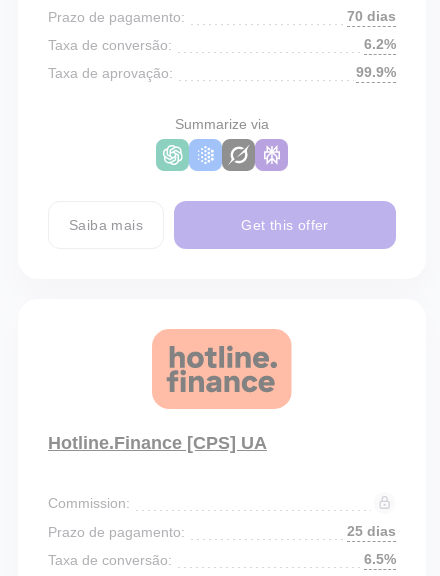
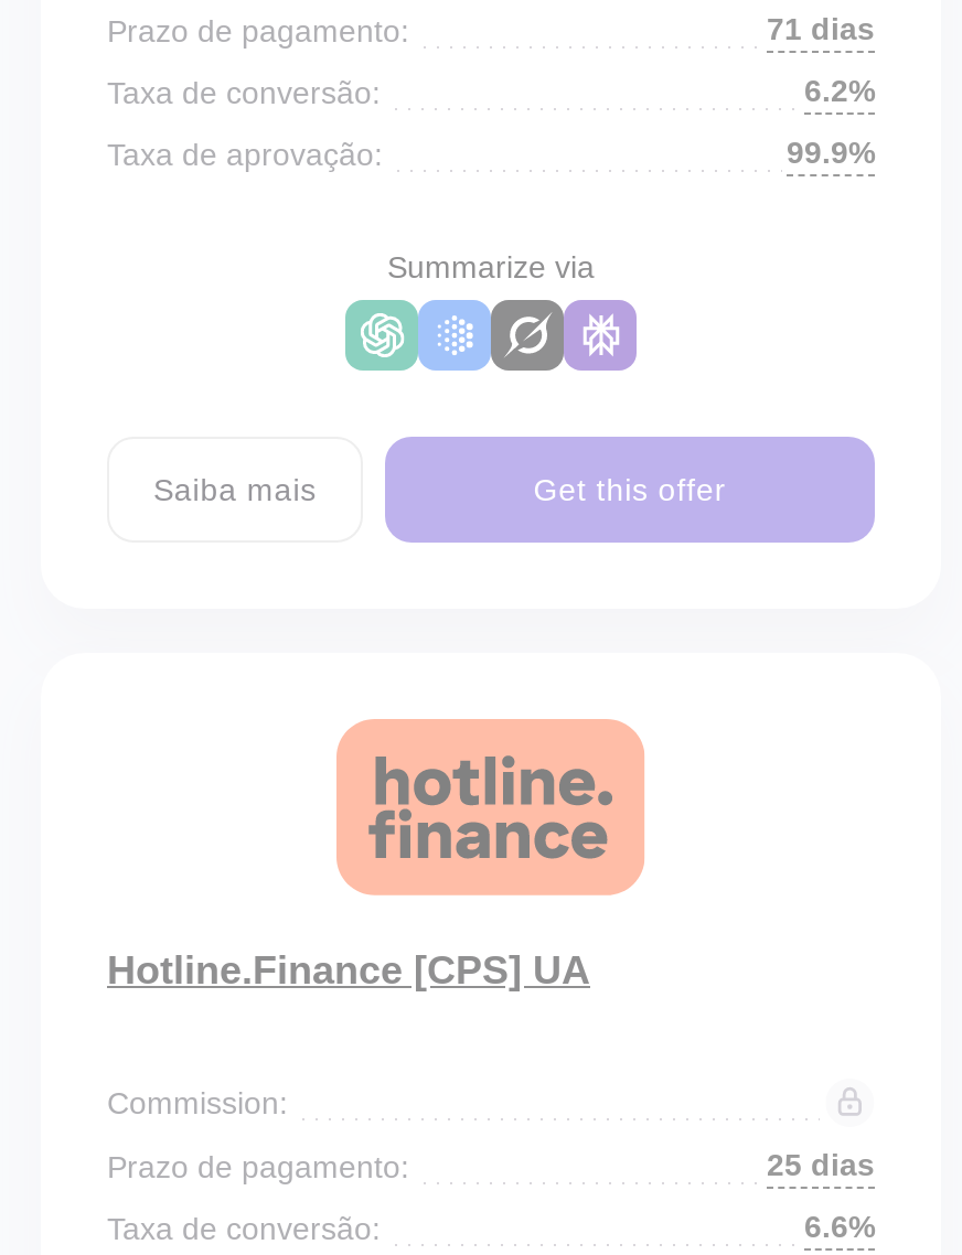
[347,8,396,24] 70 dias -> [767,11,875,46] 71 dias
[364,551,396,567] 6.5% -> [804,1209,875,1244] 6.6%

